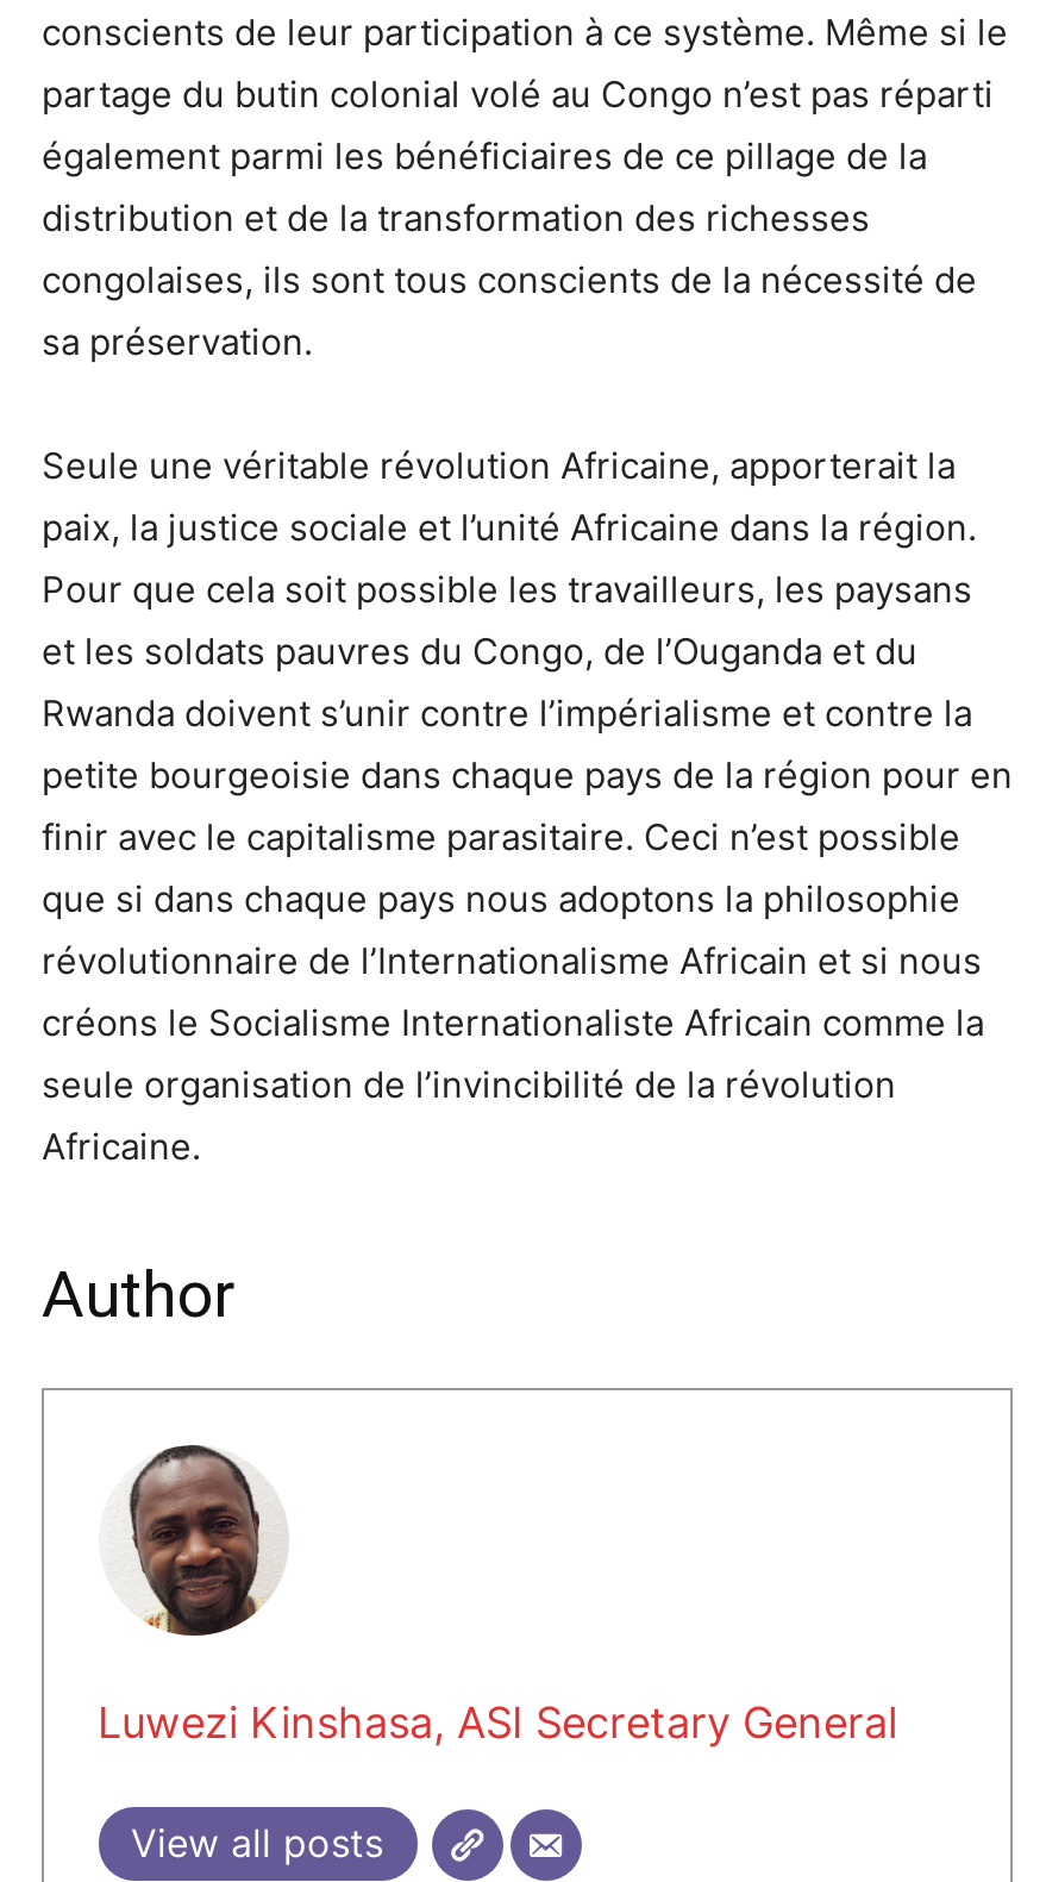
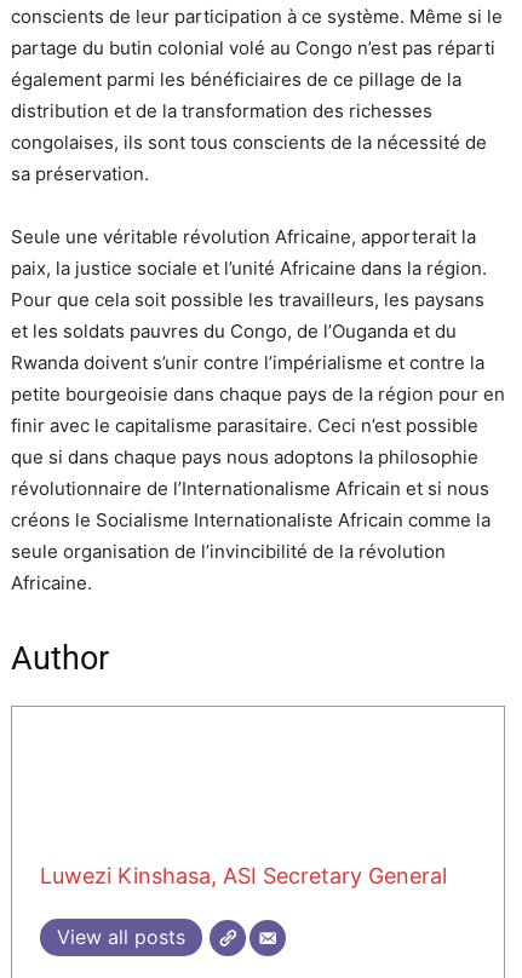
[108,1443,289,1638] [image] -> none

